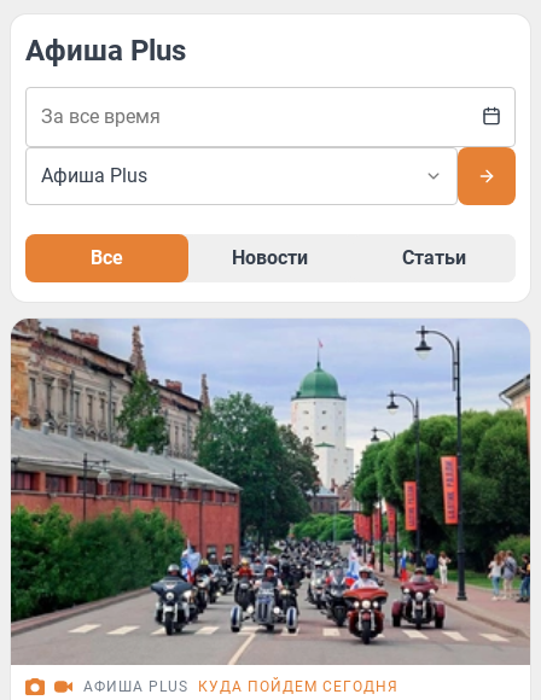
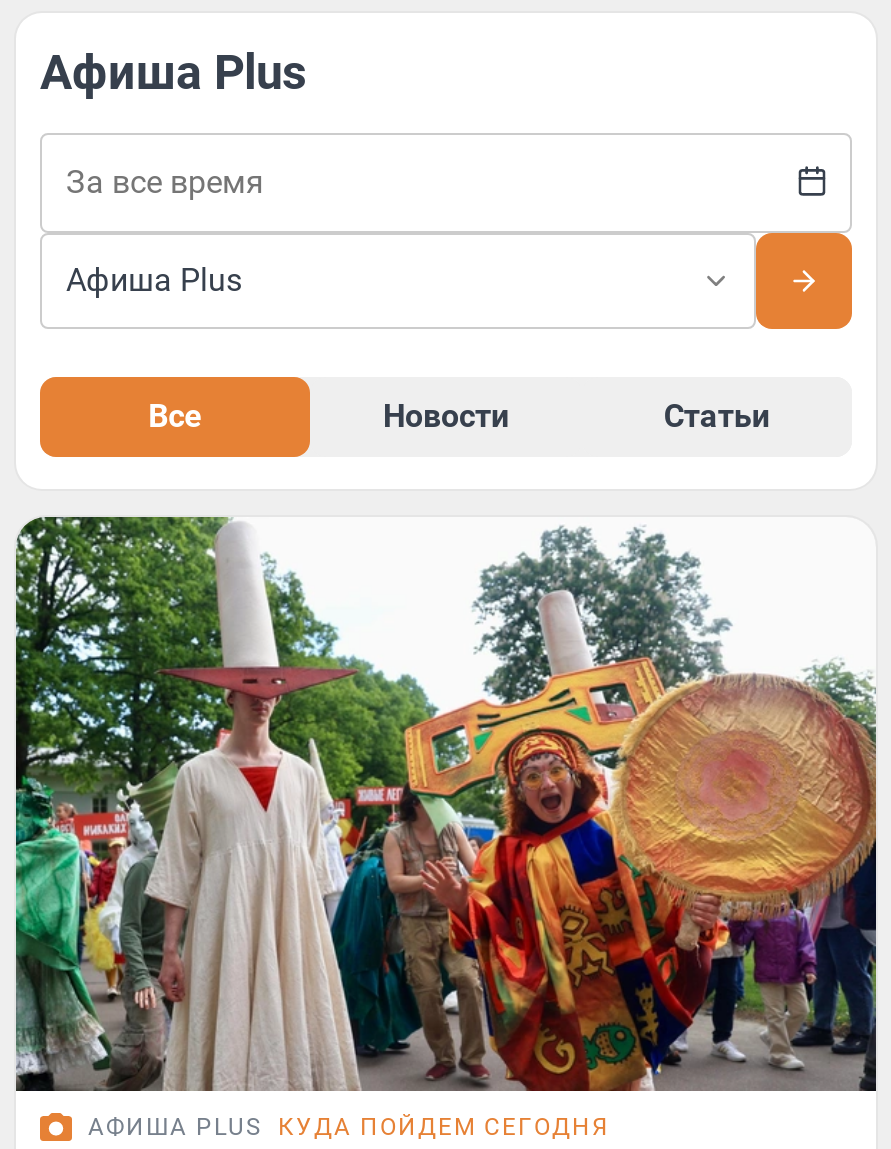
[10,319,531,664] [image] -> [14,515,878,1091] [image]

